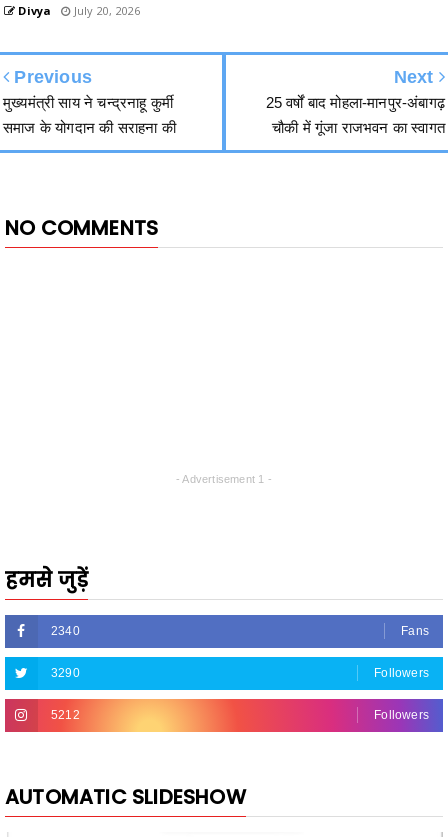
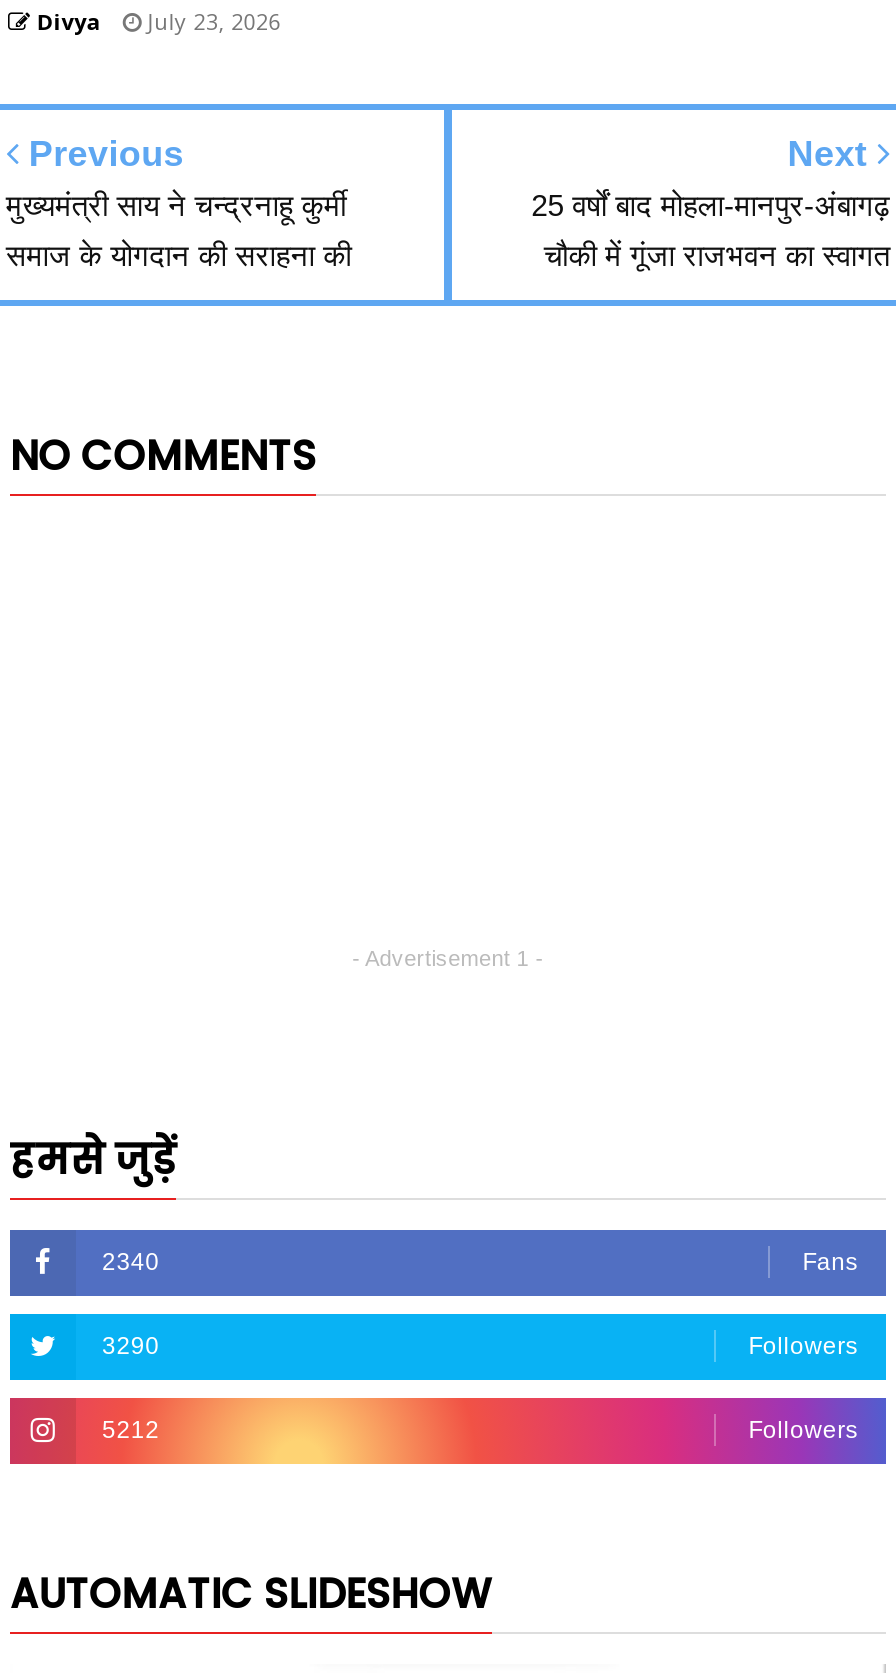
[15,3,140,18] Divya July 20, 2026 -> [30,6,281,36] Divya July 23, 2026

